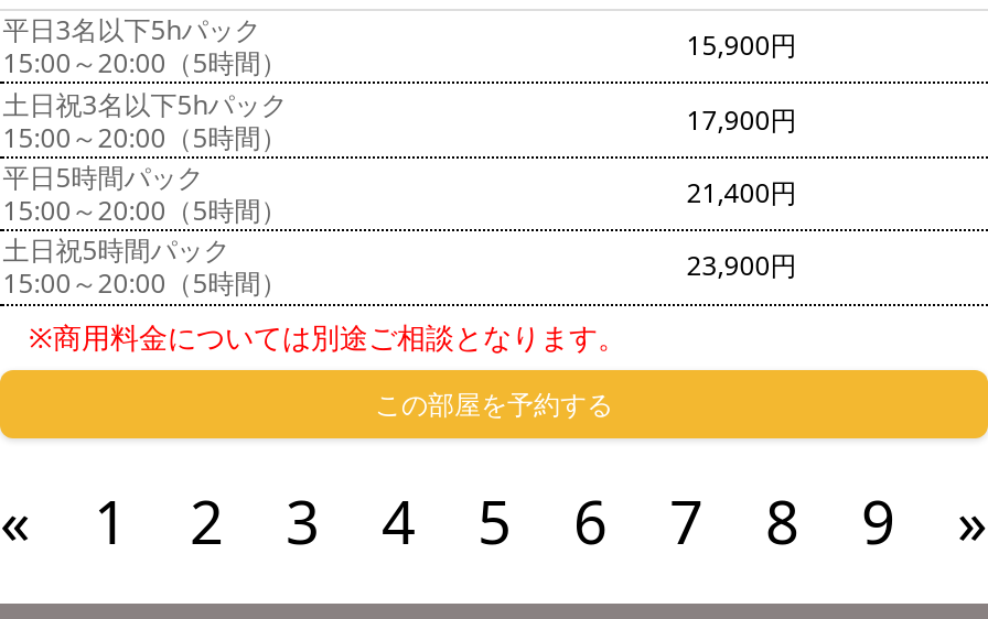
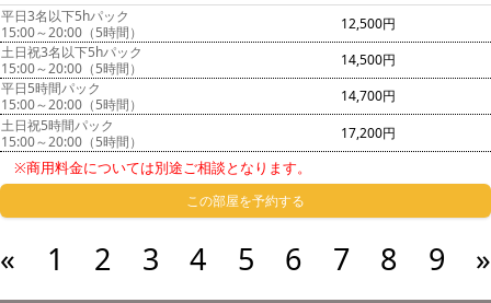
[687,28,797,65] 15,900円 -> [341,14,396,32] 12,500円
[687,101,797,139] 17,900円 -> [341,50,396,69] 14,500円
[687,174,797,212] 21,400円 -> [341,87,396,105] 14,700円
[687,248,797,285] 23,900円 -> [341,123,396,142] 17,200円

